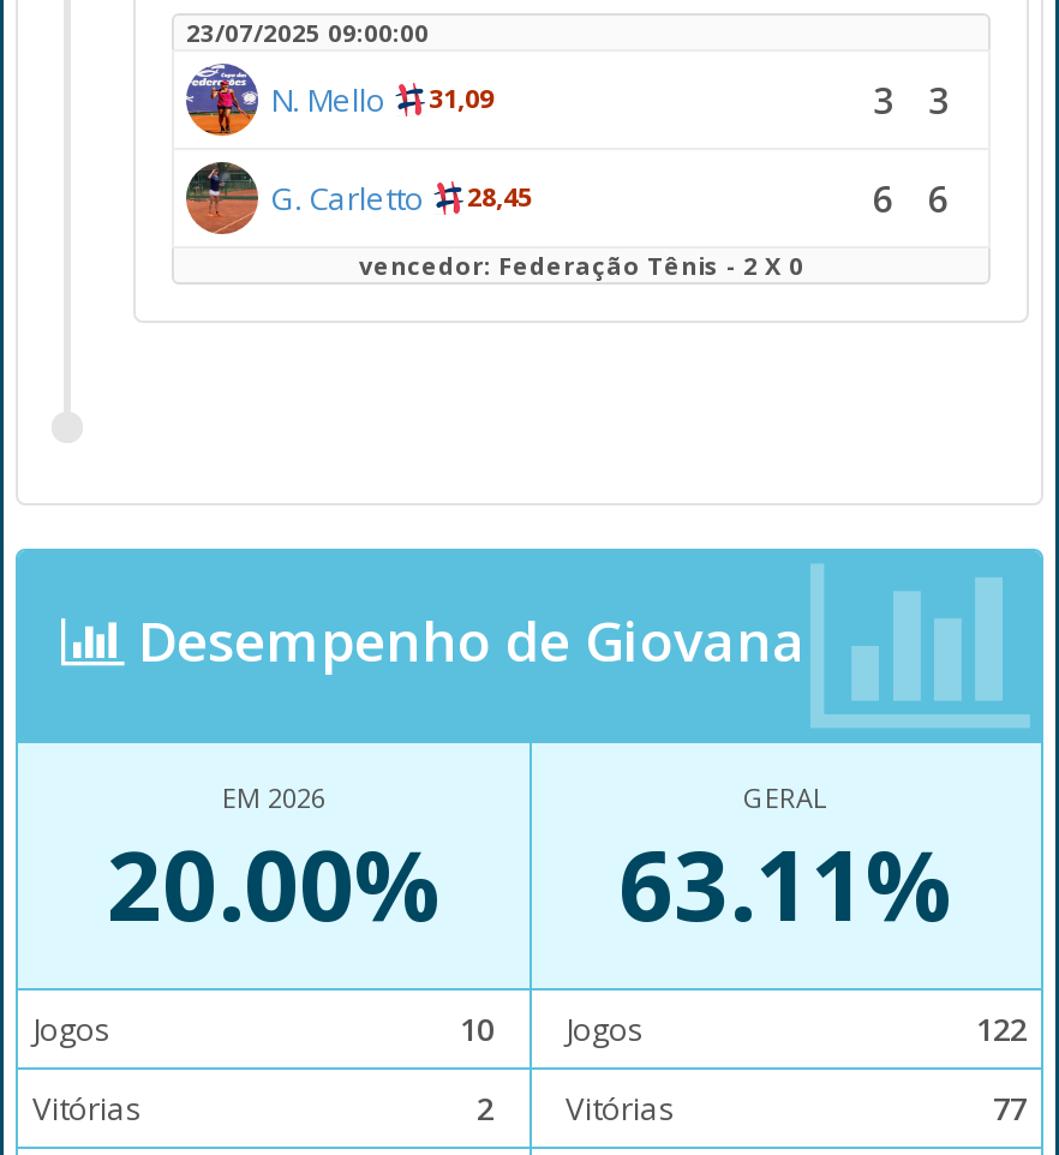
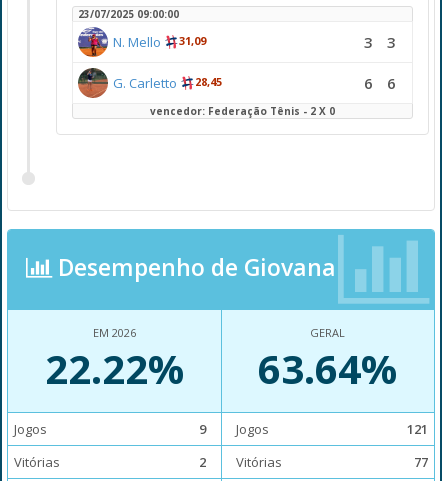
[107,818,441,950] 20.00% -> [45,341,184,396] 22.22%
[618,818,952,950] 63.11% -> [258,341,397,396] 63.64%
[460,1007,645,1051] 10 Jogos -> [199,420,269,438] 9 Jogos
[976,1007,1027,1051] 122 -> [407,420,428,438] 121

